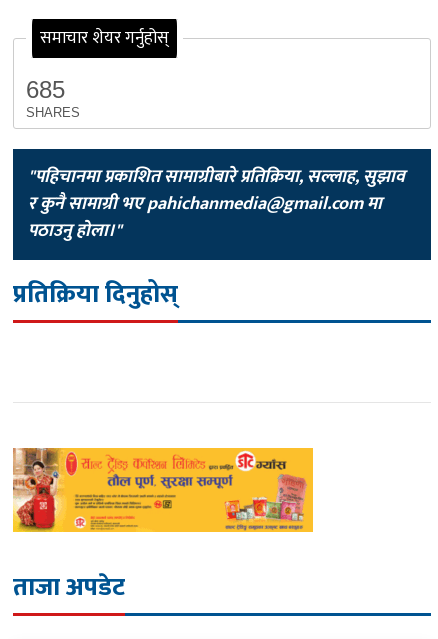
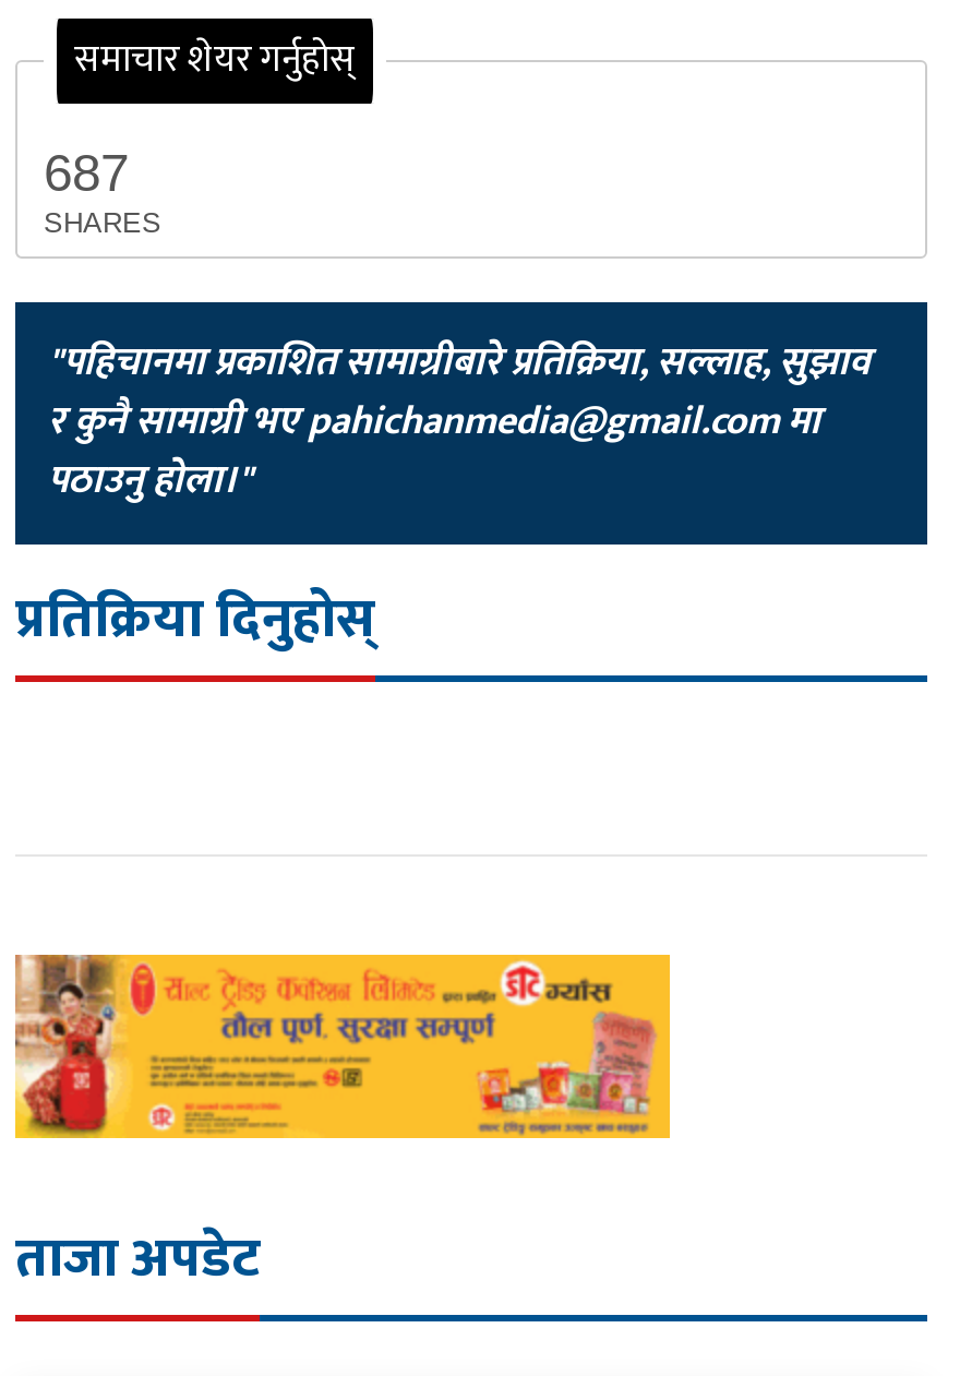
[26,76,65,103] 685 -> [44,143,129,202] 687

